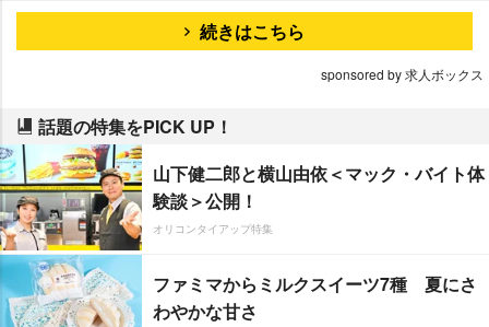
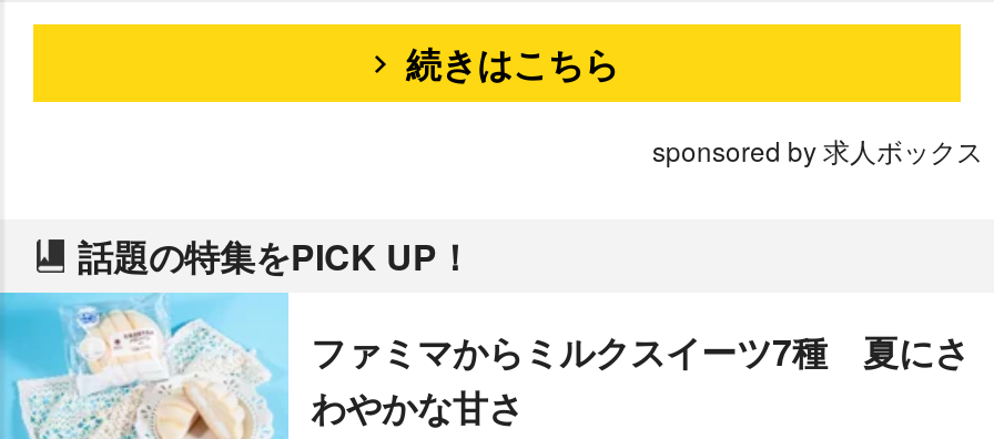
[3,143,485,252] [image] | 山下健二郎と横山由依＜マック・バイト体 | 験談＞公開！ | オリコンタイアップ特集 -> none

